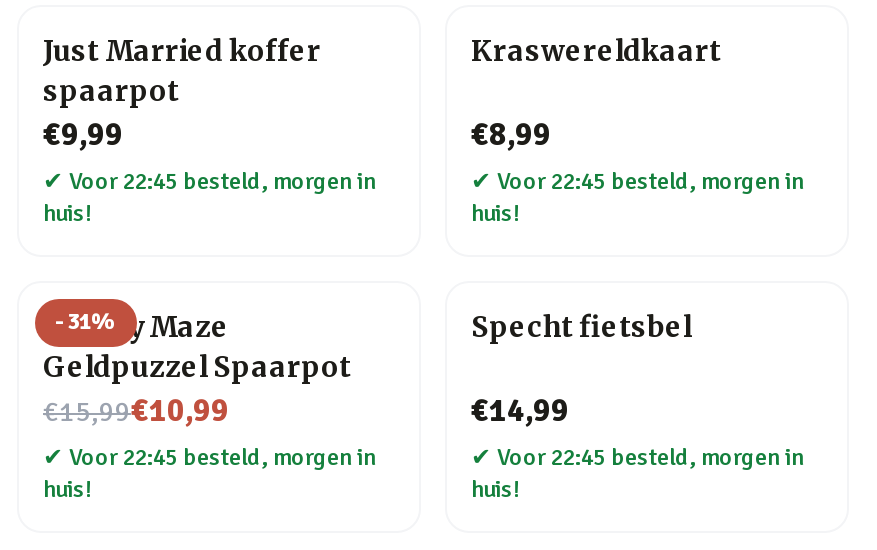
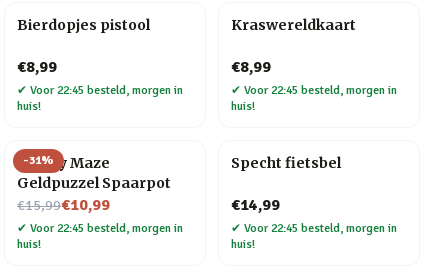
[43,33,321,155] Just Married koffer | spaarpot | €9,99 -> [17,16,150,77] Bierdopjes pistool | €8,99

